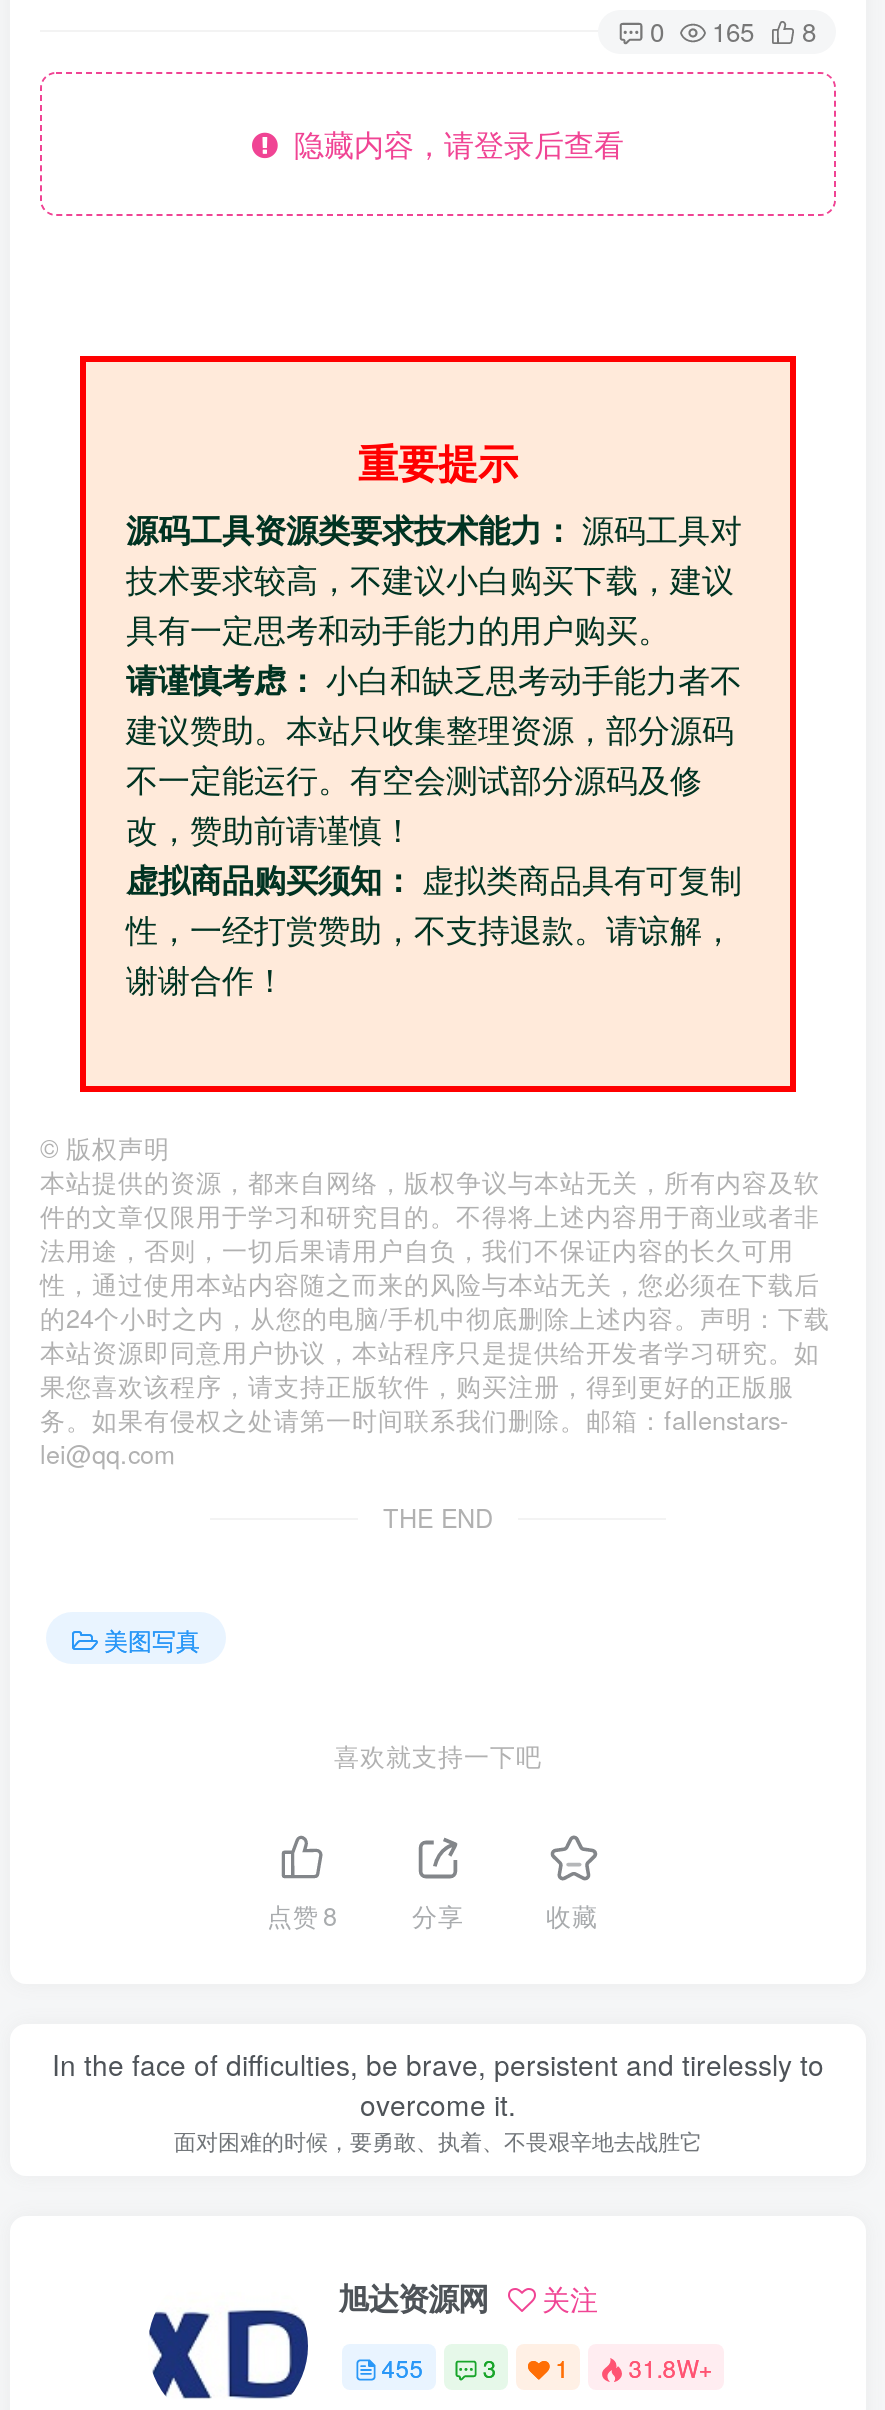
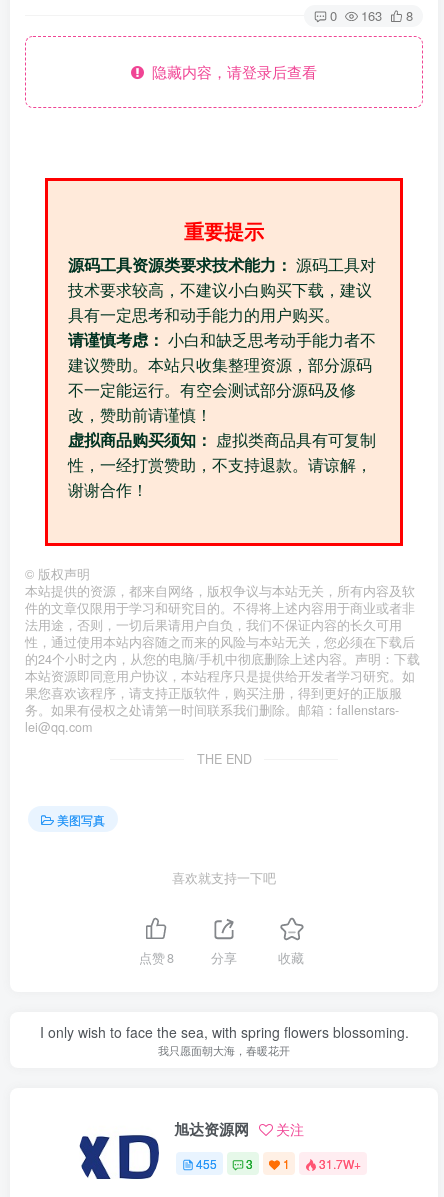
[650,12,816,50] 0 165 8 -> [330,6,413,25] 0 163 8
[52,2043,824,2155] In the face of difficulties, be brave, persistent and tirelessly to | overcome it. | 面对困难的时候，要勇敢、执着、不畏艰辛地去战胜它 -> [39,1022,408,1058] I only wish to face the sea, with spring flowers blossoming. | 我只愿面朝大海，春暖花开
[382,2350,712,2384] 455 3 1 31.8W+ -> [196,1155,361,1172] 455 3 1 31.7W+

